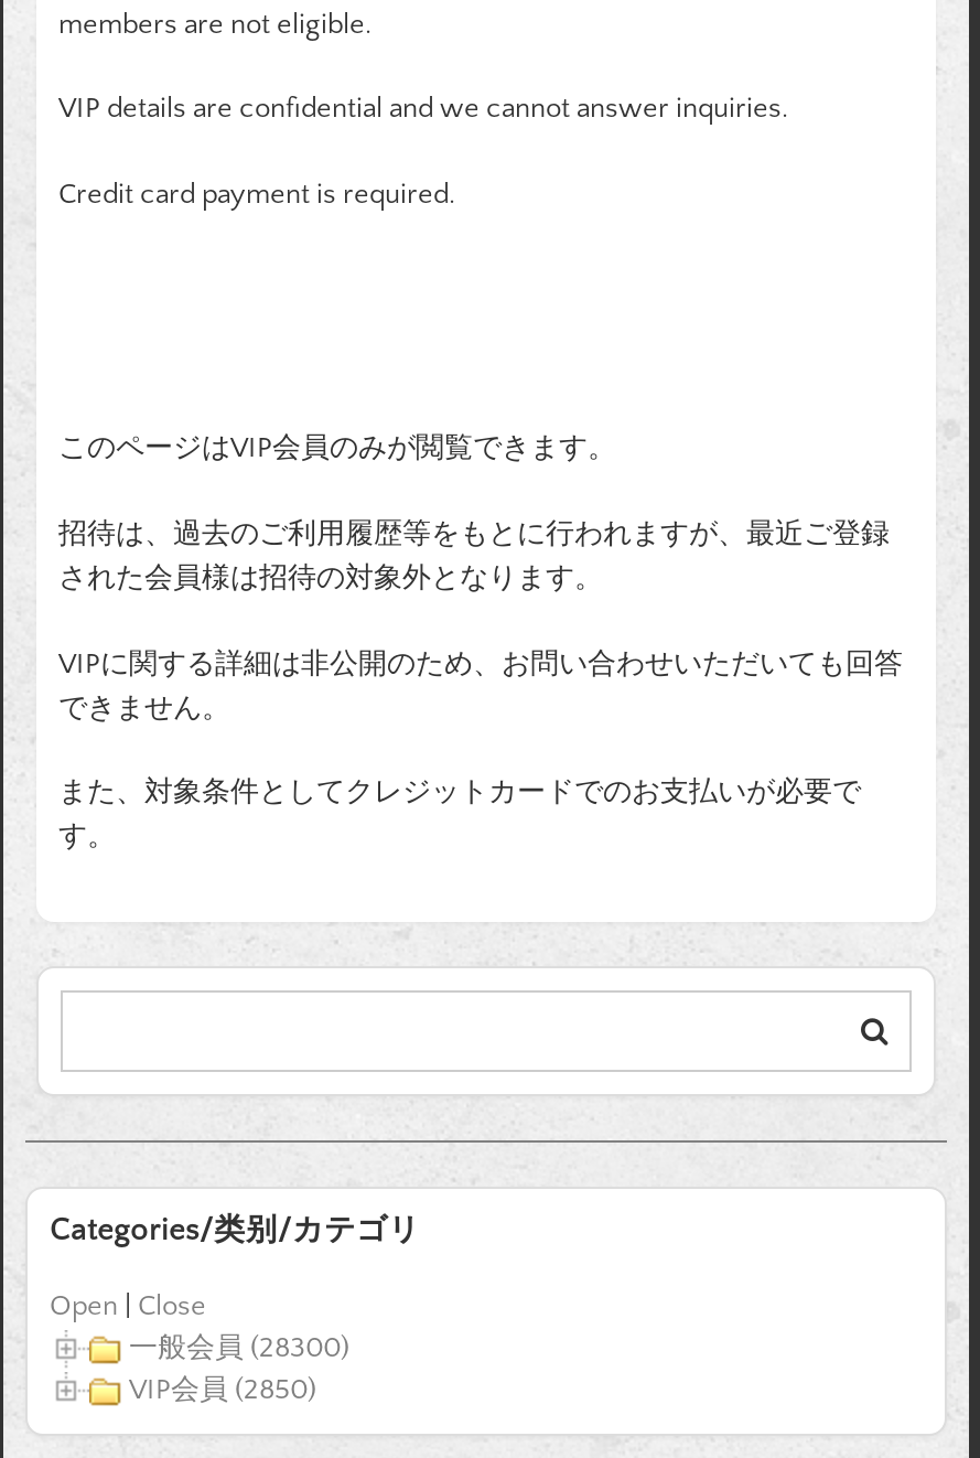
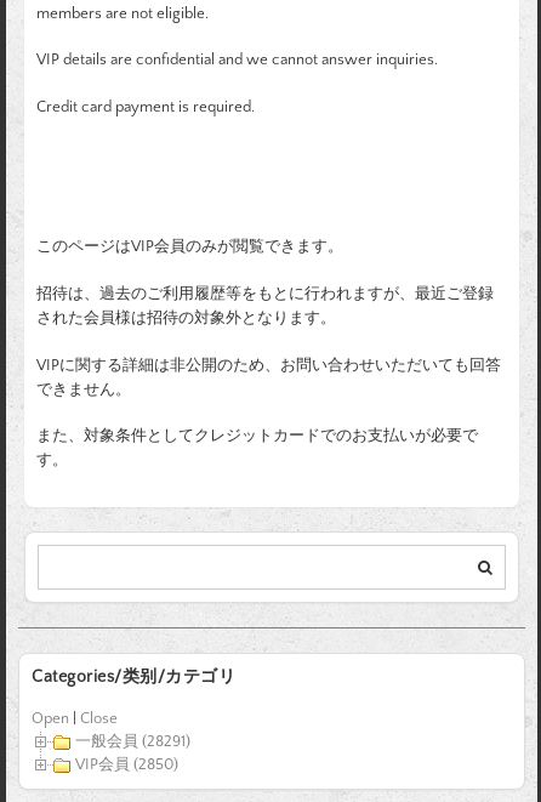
[129,1331,349,1362] 一般会員 (28300) -> [75,732,190,749] 一般会員 (28291)

